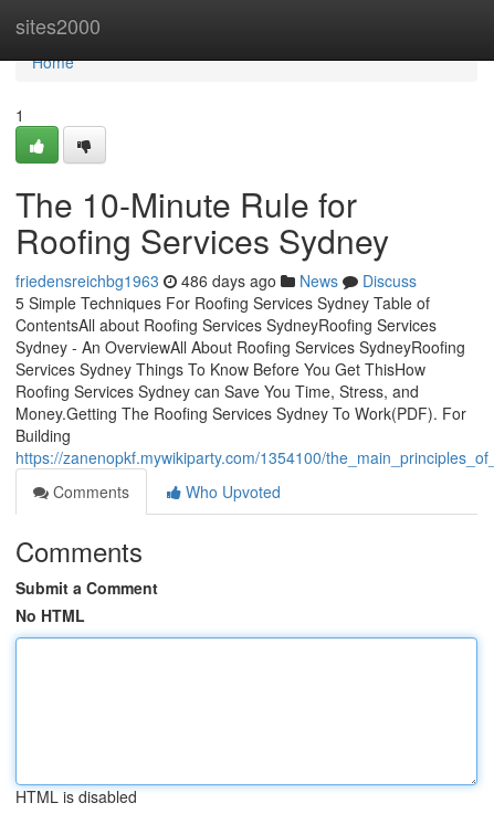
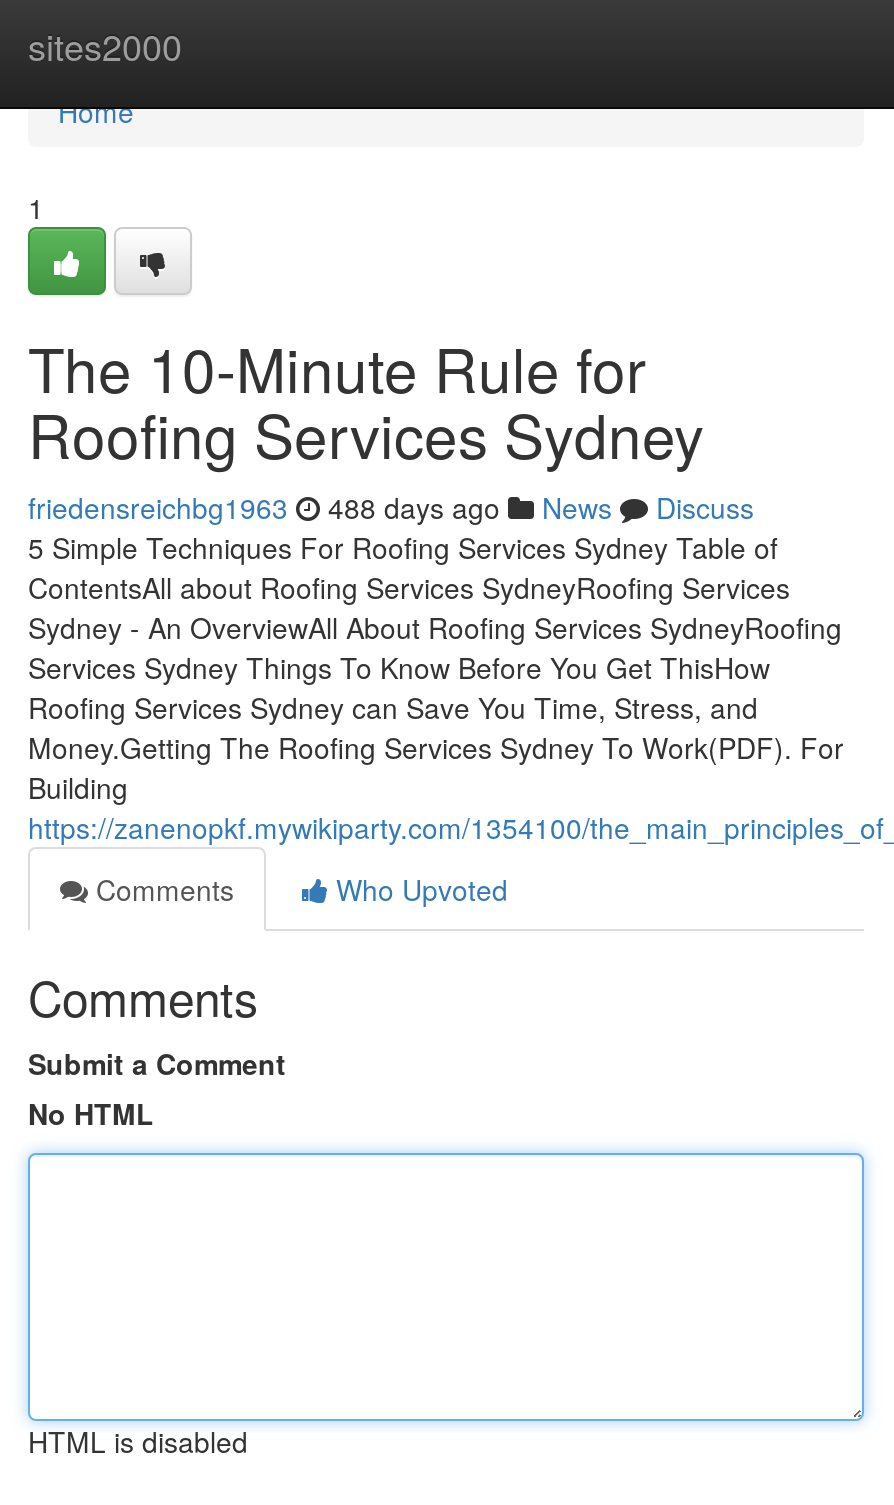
[15,270,417,292] friedensreichbg1963 486 days ago News Discuss -> [28,487,754,527] friedensreichbg1963 488 days ago News Discuss

